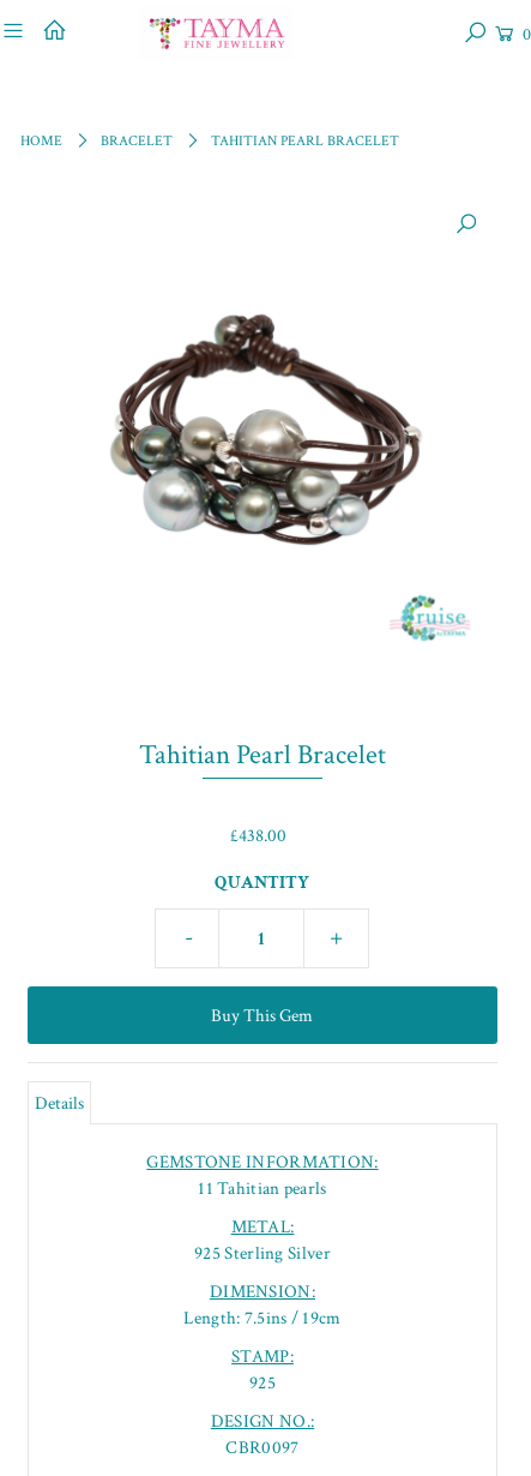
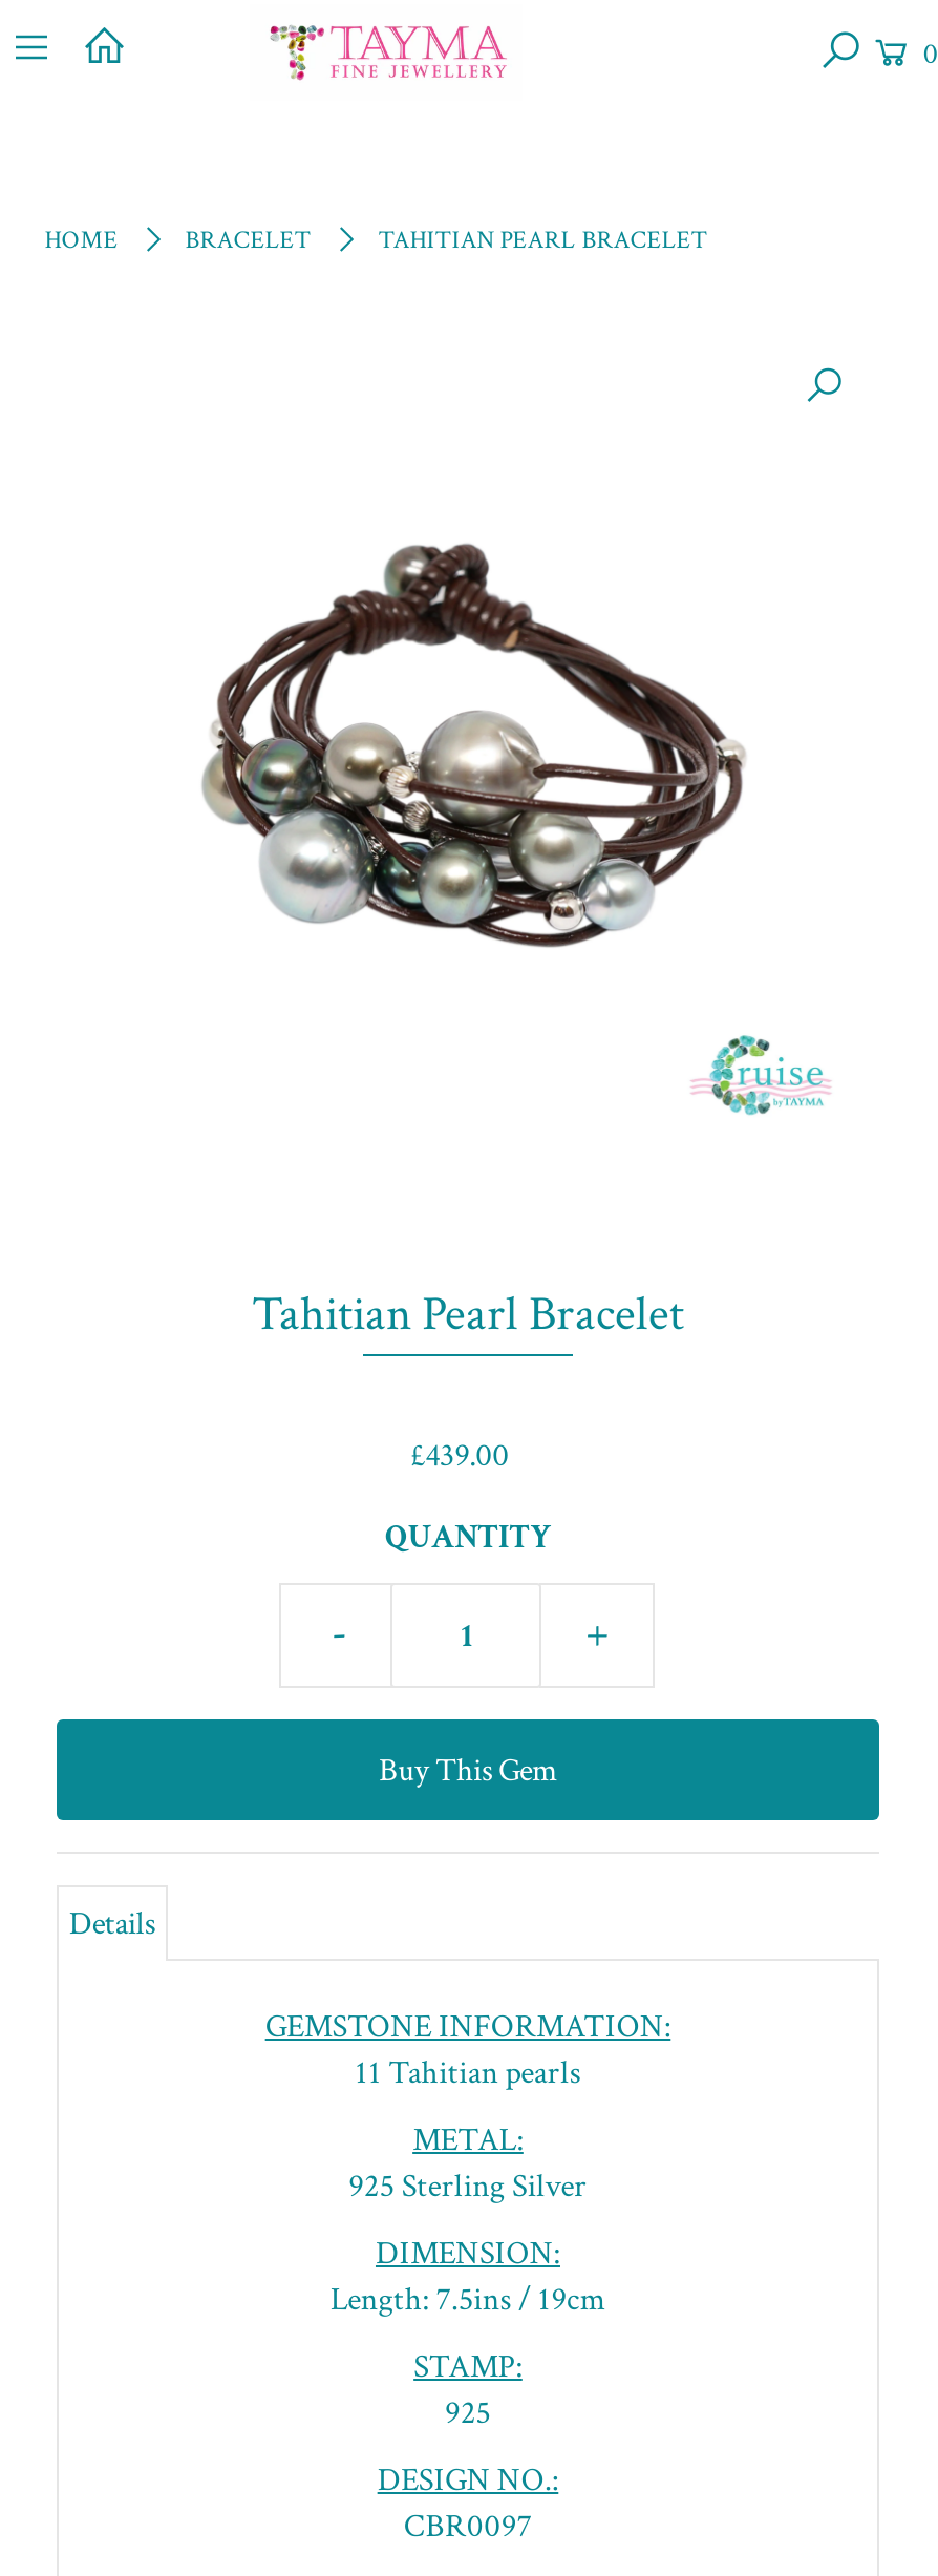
[230,823,286,847] £438.00 -> [411,1434,509,1476] £439.00

